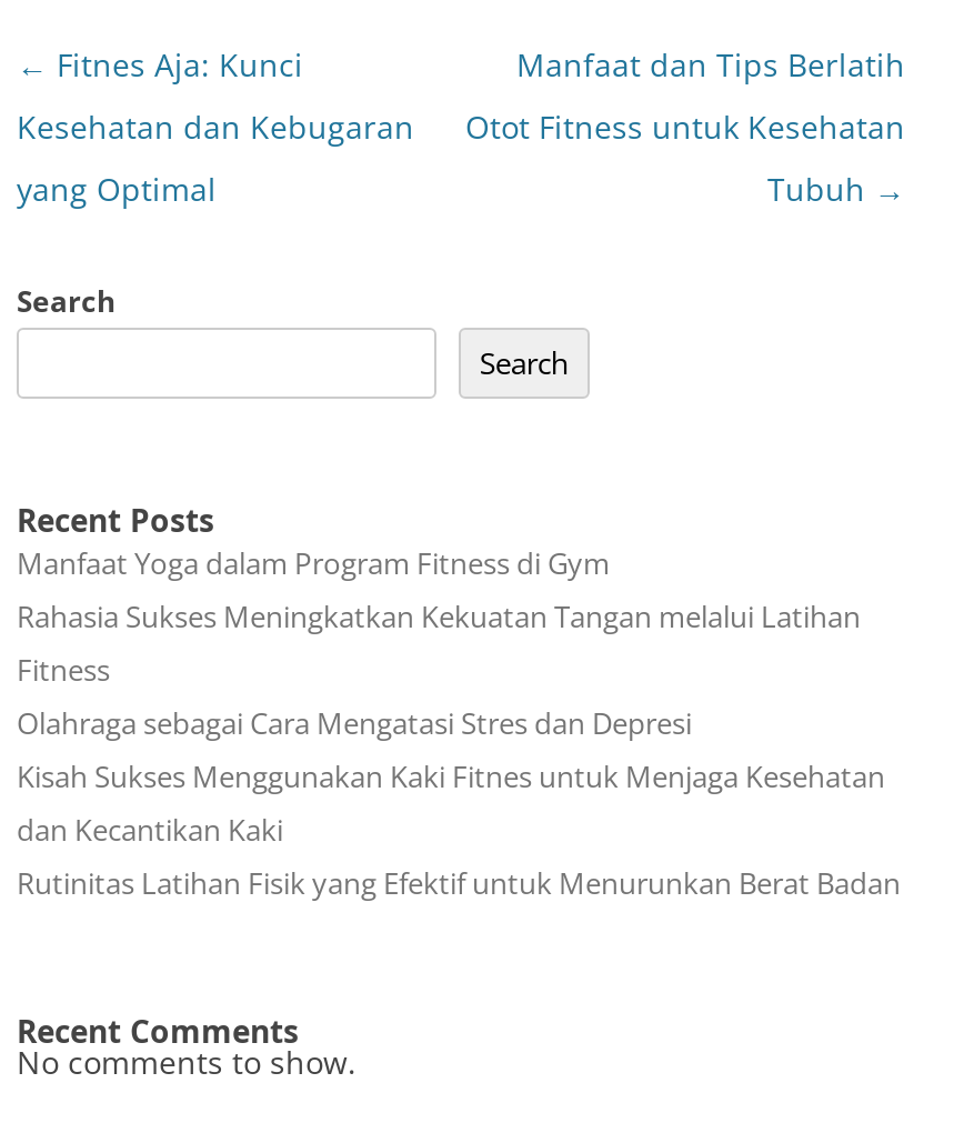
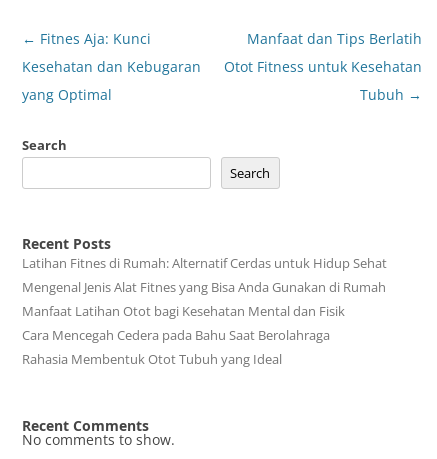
[17,543,901,903] Manfaat Yoga dalam Program Fitness di Gym | Rahasia Sukses Meningkatkan Kekuatan Tangan melalui Latihan | Fitness | Olahraga sebagai Cara Mengatasi Stres dan Depresi | Kisah Sukses Menggunakan Kaki Fitnes untuk Menjaga Kesehatan | dan Kecantikan Kaki | Rutinitas Latihan Fisik yang Efektif untuk Menurunkan Berat Badan -> [22,254,387,368] Latihan Fitnes di Rumah: Alternatif Cerdas untuk Hidup Sehat | Mengenal Jenis Alat Fitnes yang Bisa Anda Gunakan di Rumah | Manfaat Latihan Otot bagi Kesehatan Mental dan Fisik | Cara Mencegah Cedera pada Bahu Saat Berolahraga | Rahasia Membentuk Otot Tubuh yang Ideal

